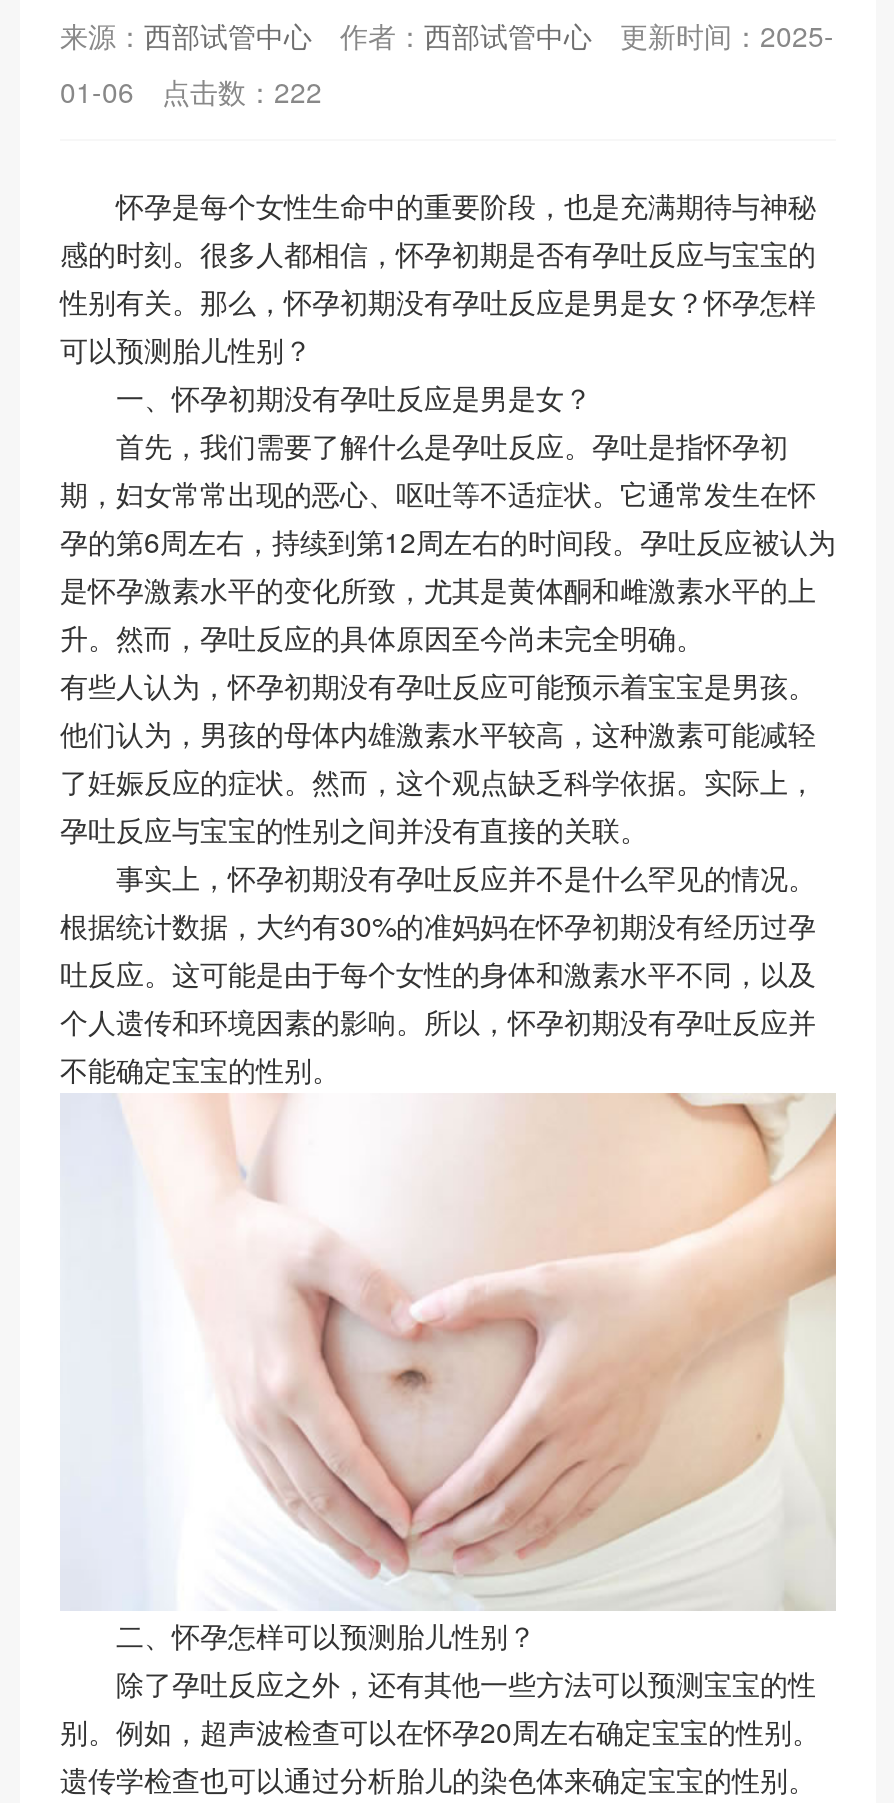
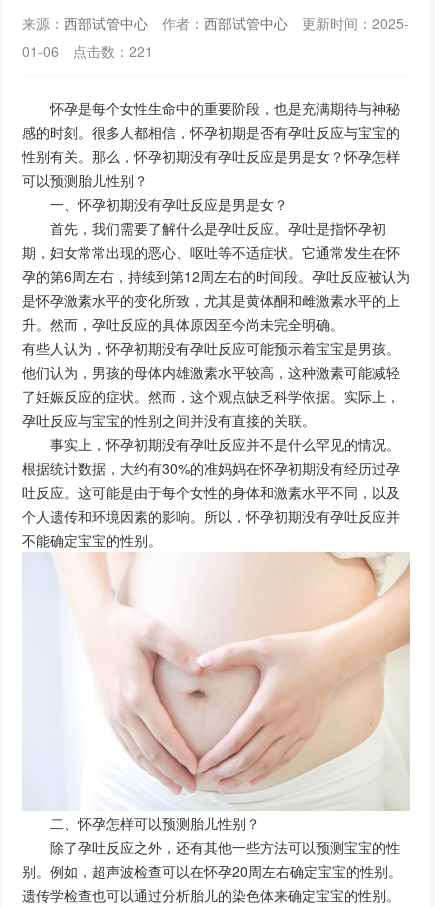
[60,71,322,111] 01-06 点击数：222 -> [22,41,153,61] 01-06 点击数：221

